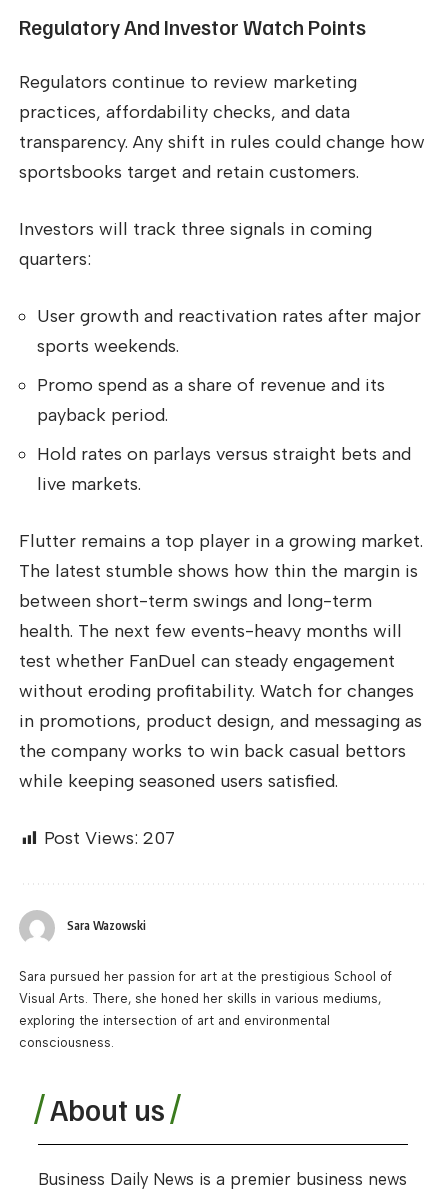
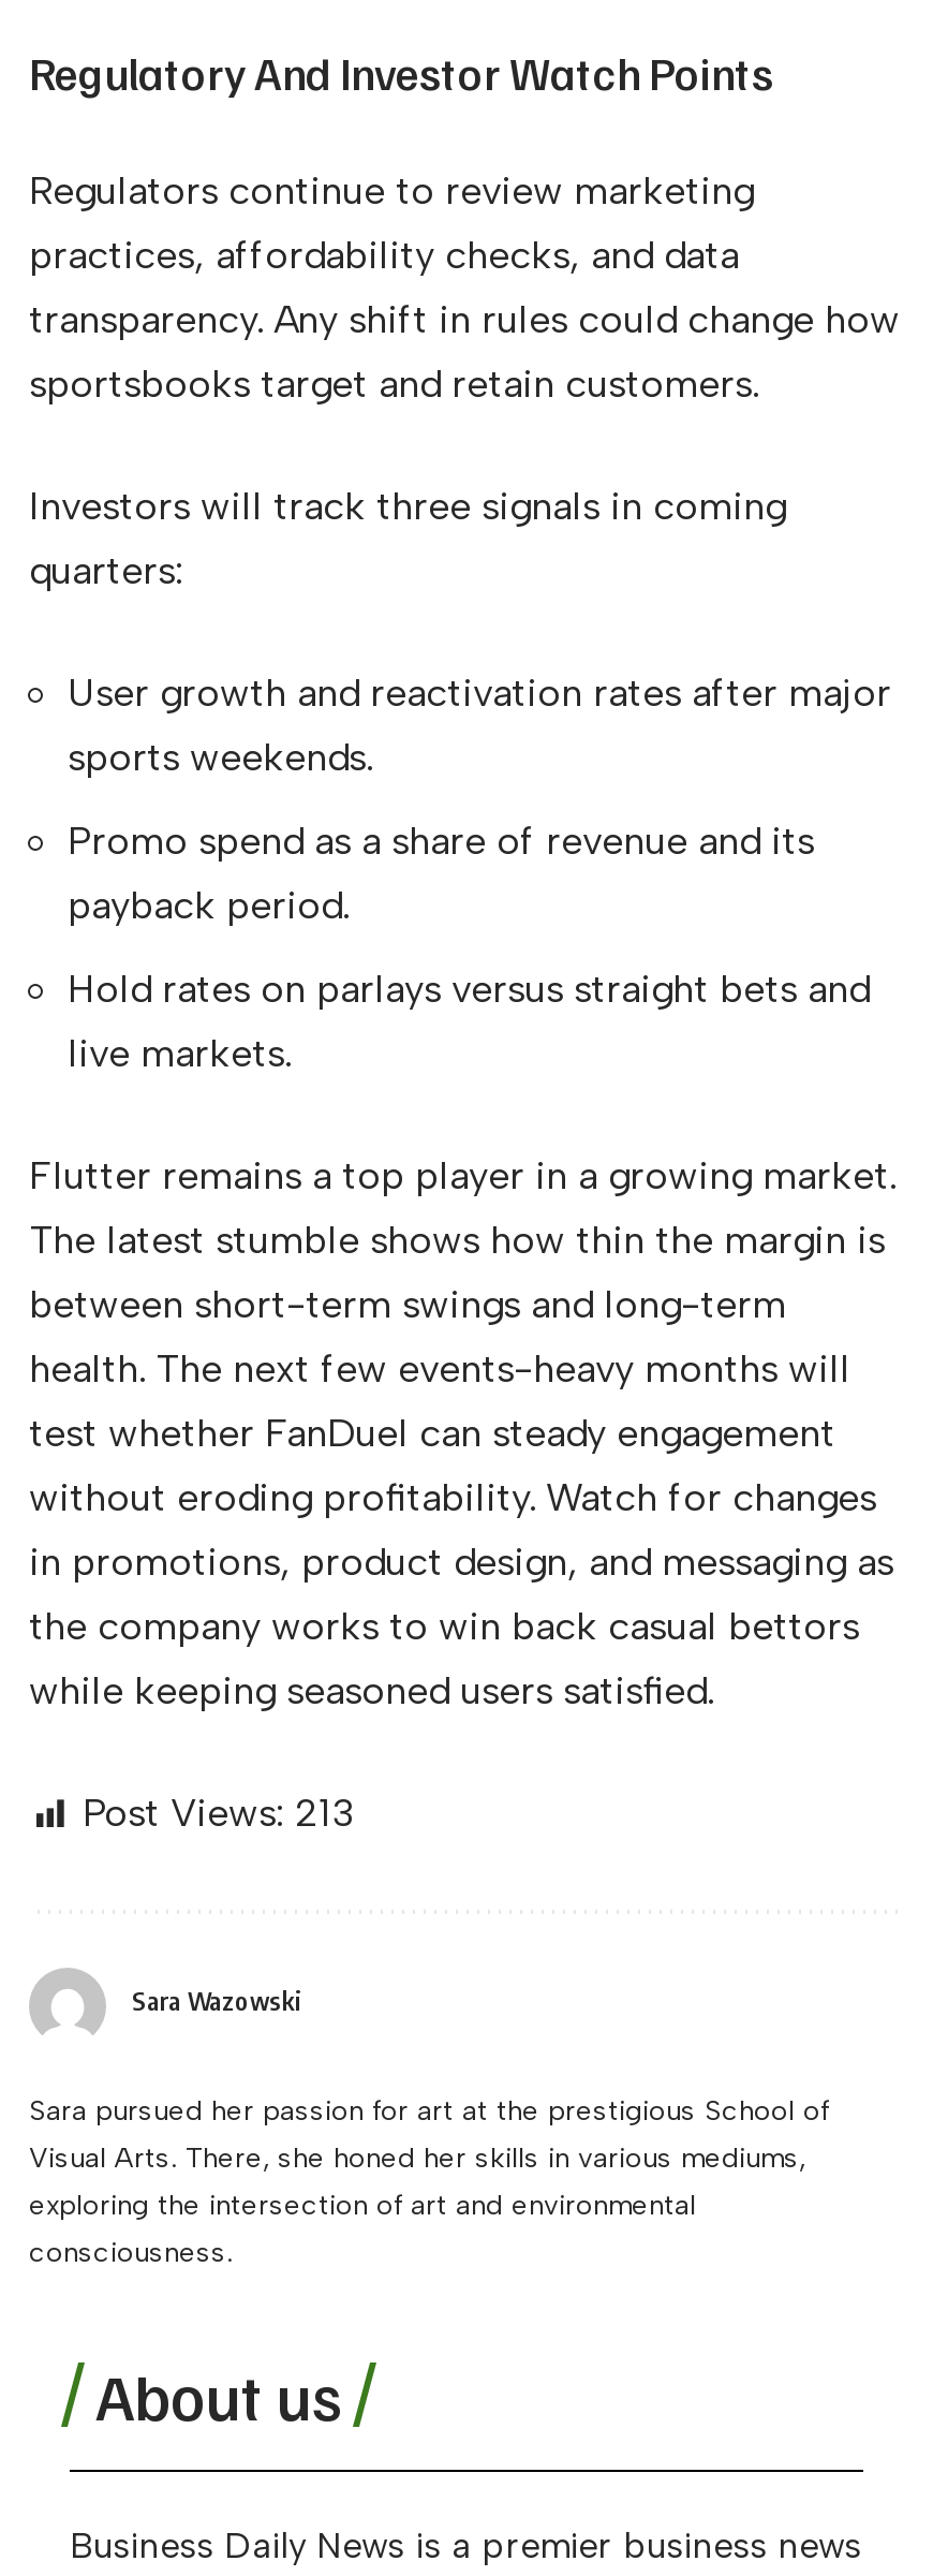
[44,827,175,849] Post Views: 207 -> [83,1790,357,1837] Post Views: 213

